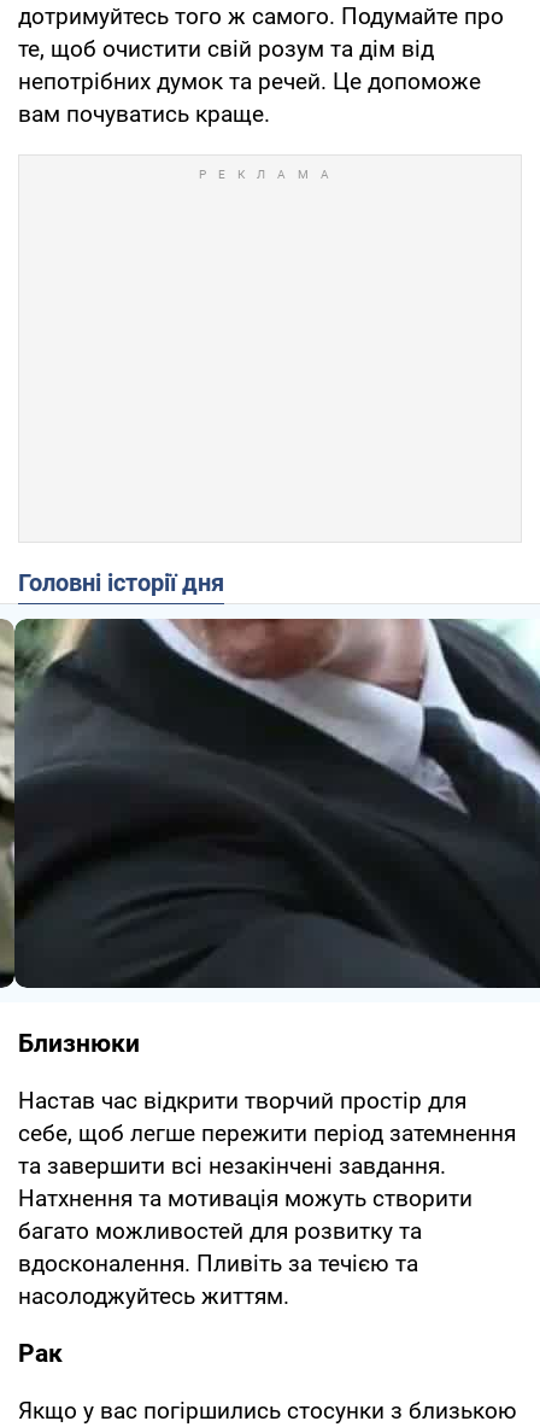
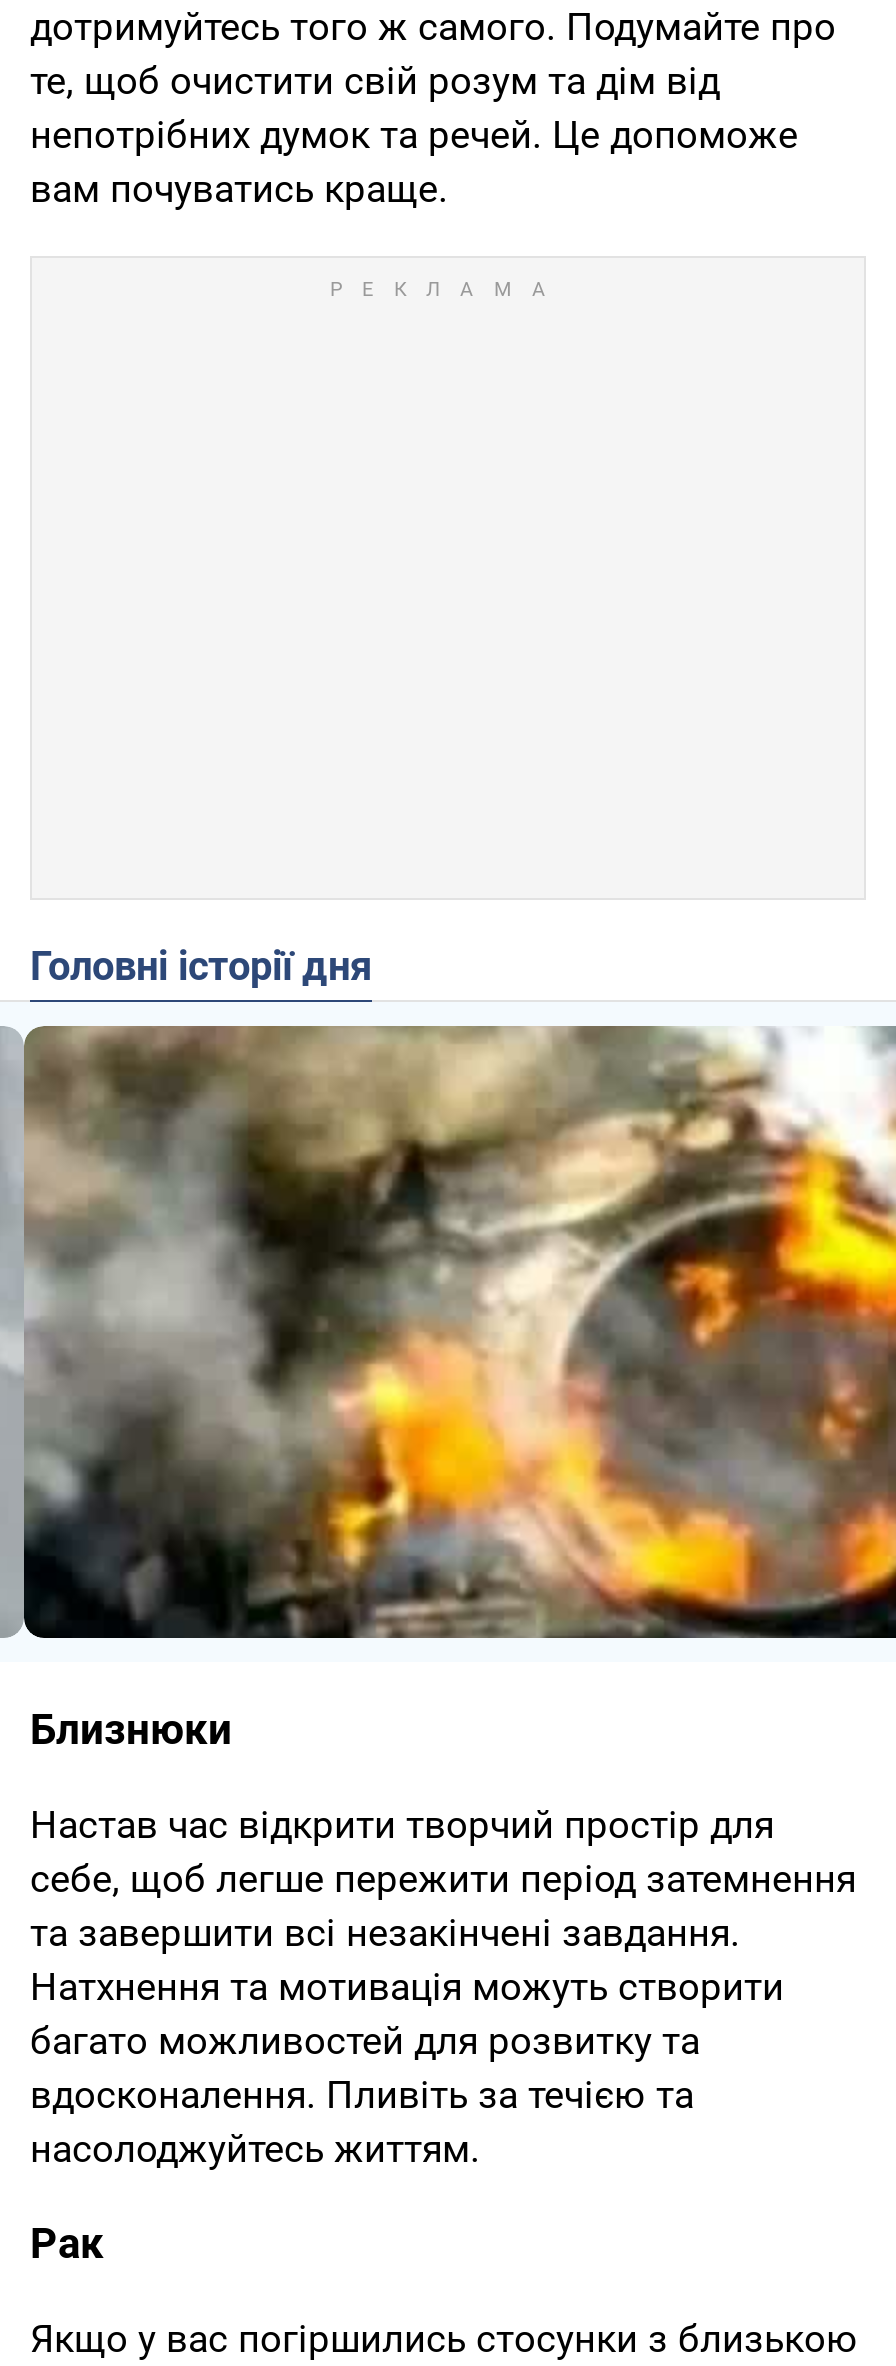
[4,618,536,988] [image] -> [6,1024,890,1640] [image]

